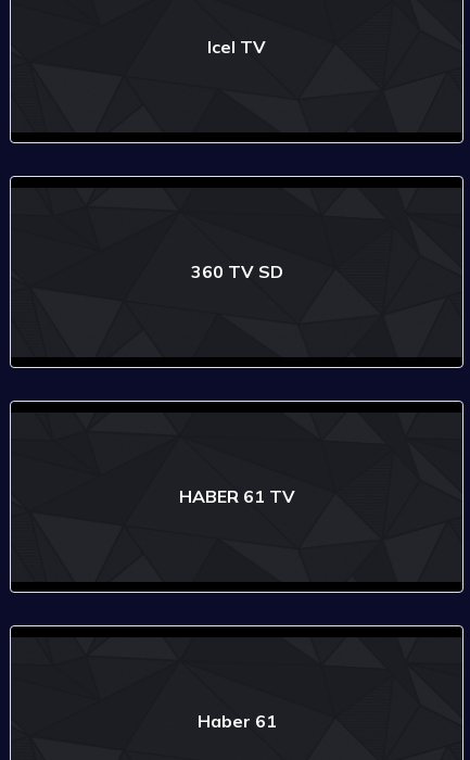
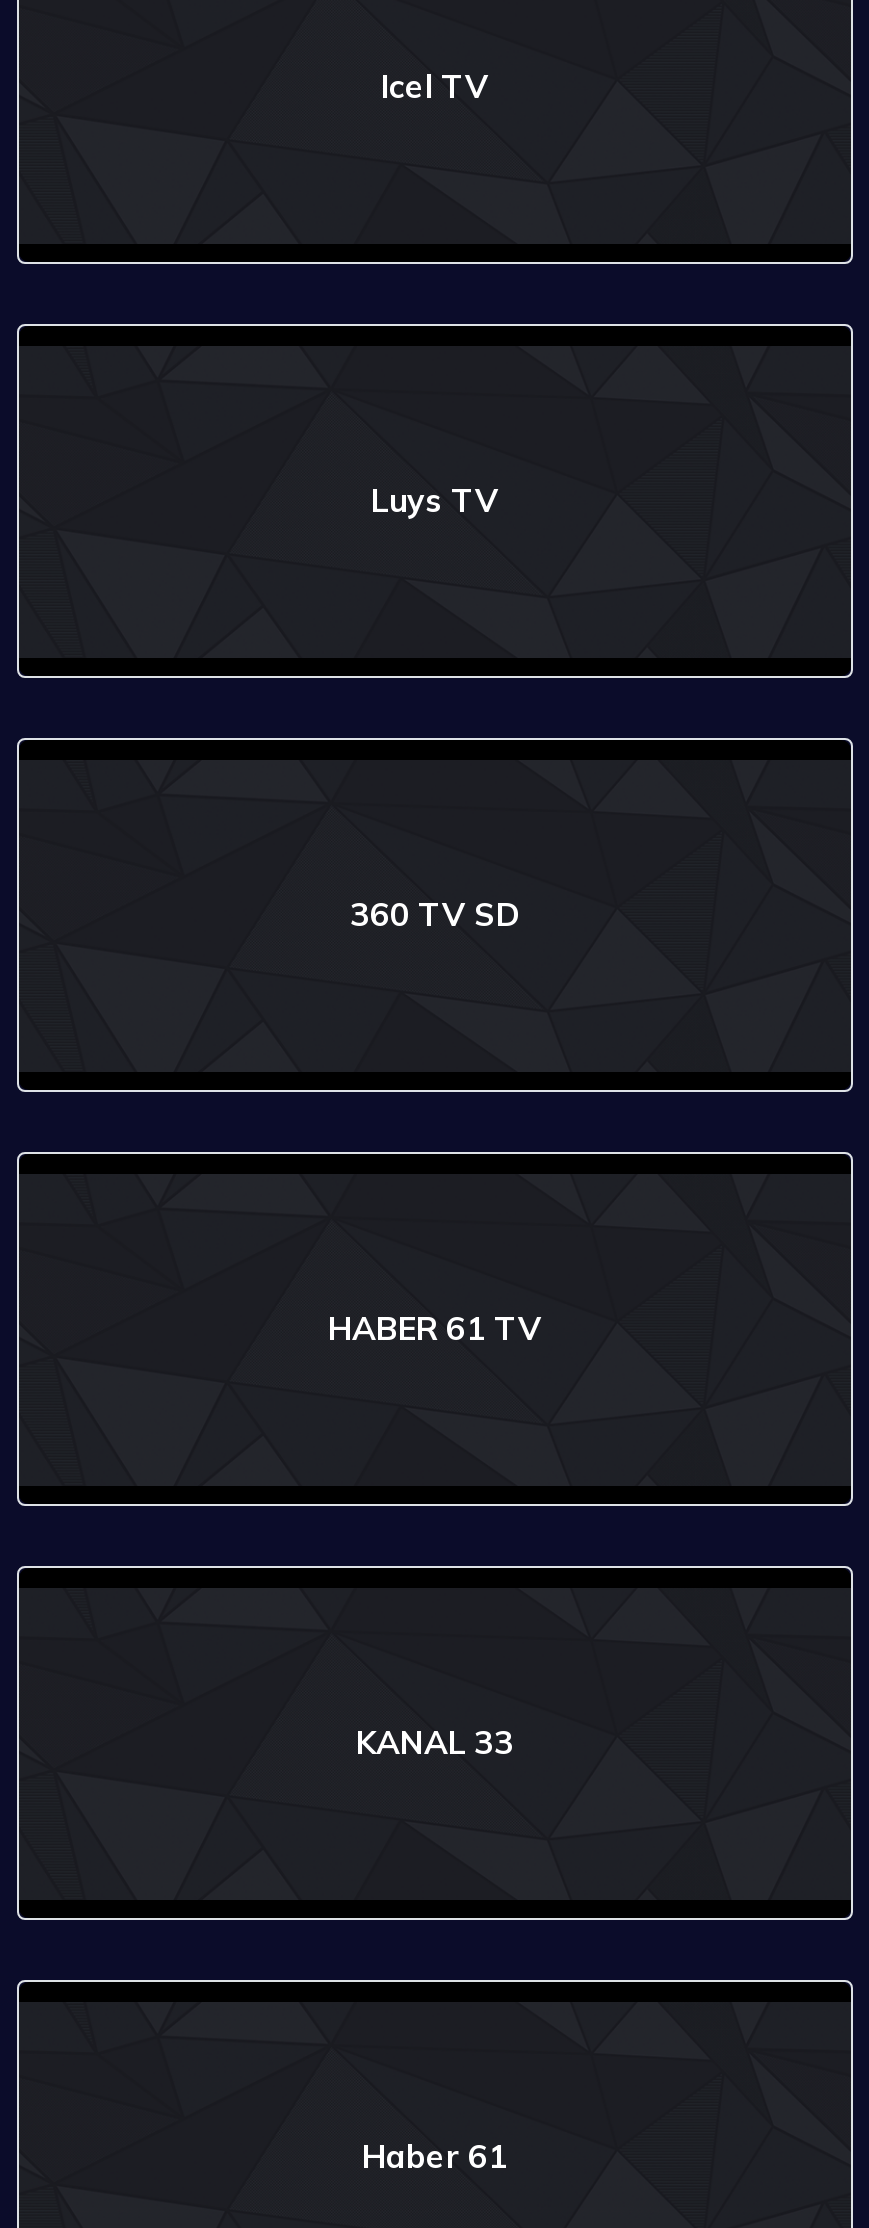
none -> [371,481,499,521] Luys TV
none -> [356,1723,514,1763] KANAL 33

